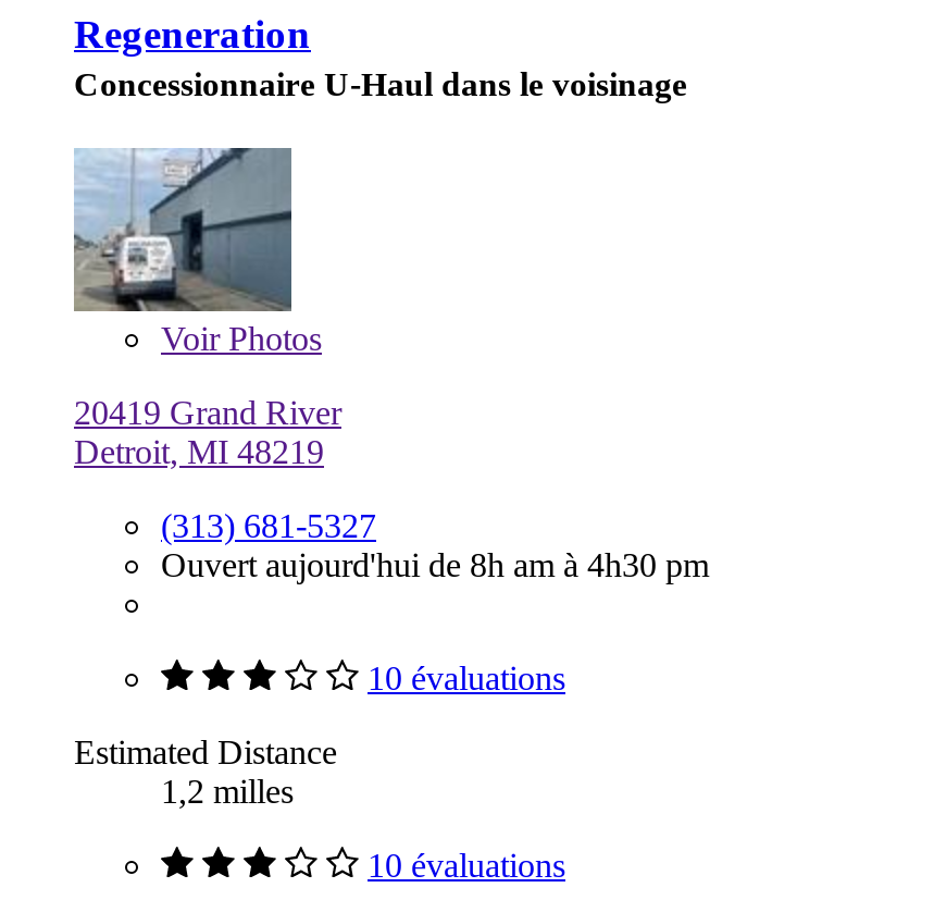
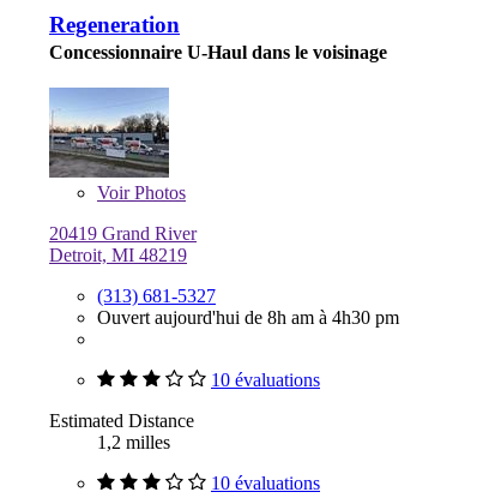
[72,146,294,311] [image] -> [48,86,170,178] [image]

